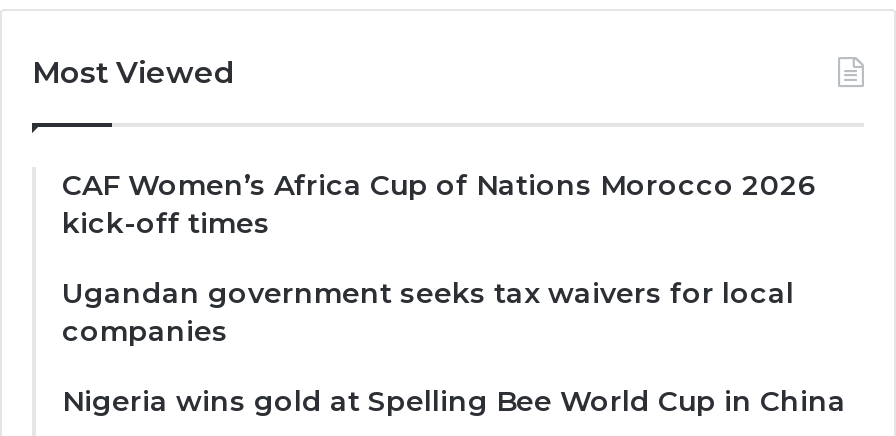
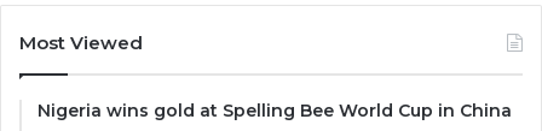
[62,168,816,350] CAF Women’s Africa Cup of Nations Morocco 2026 | kick-off times | Ugandan government seeks tax waivers for local | companies -> none

